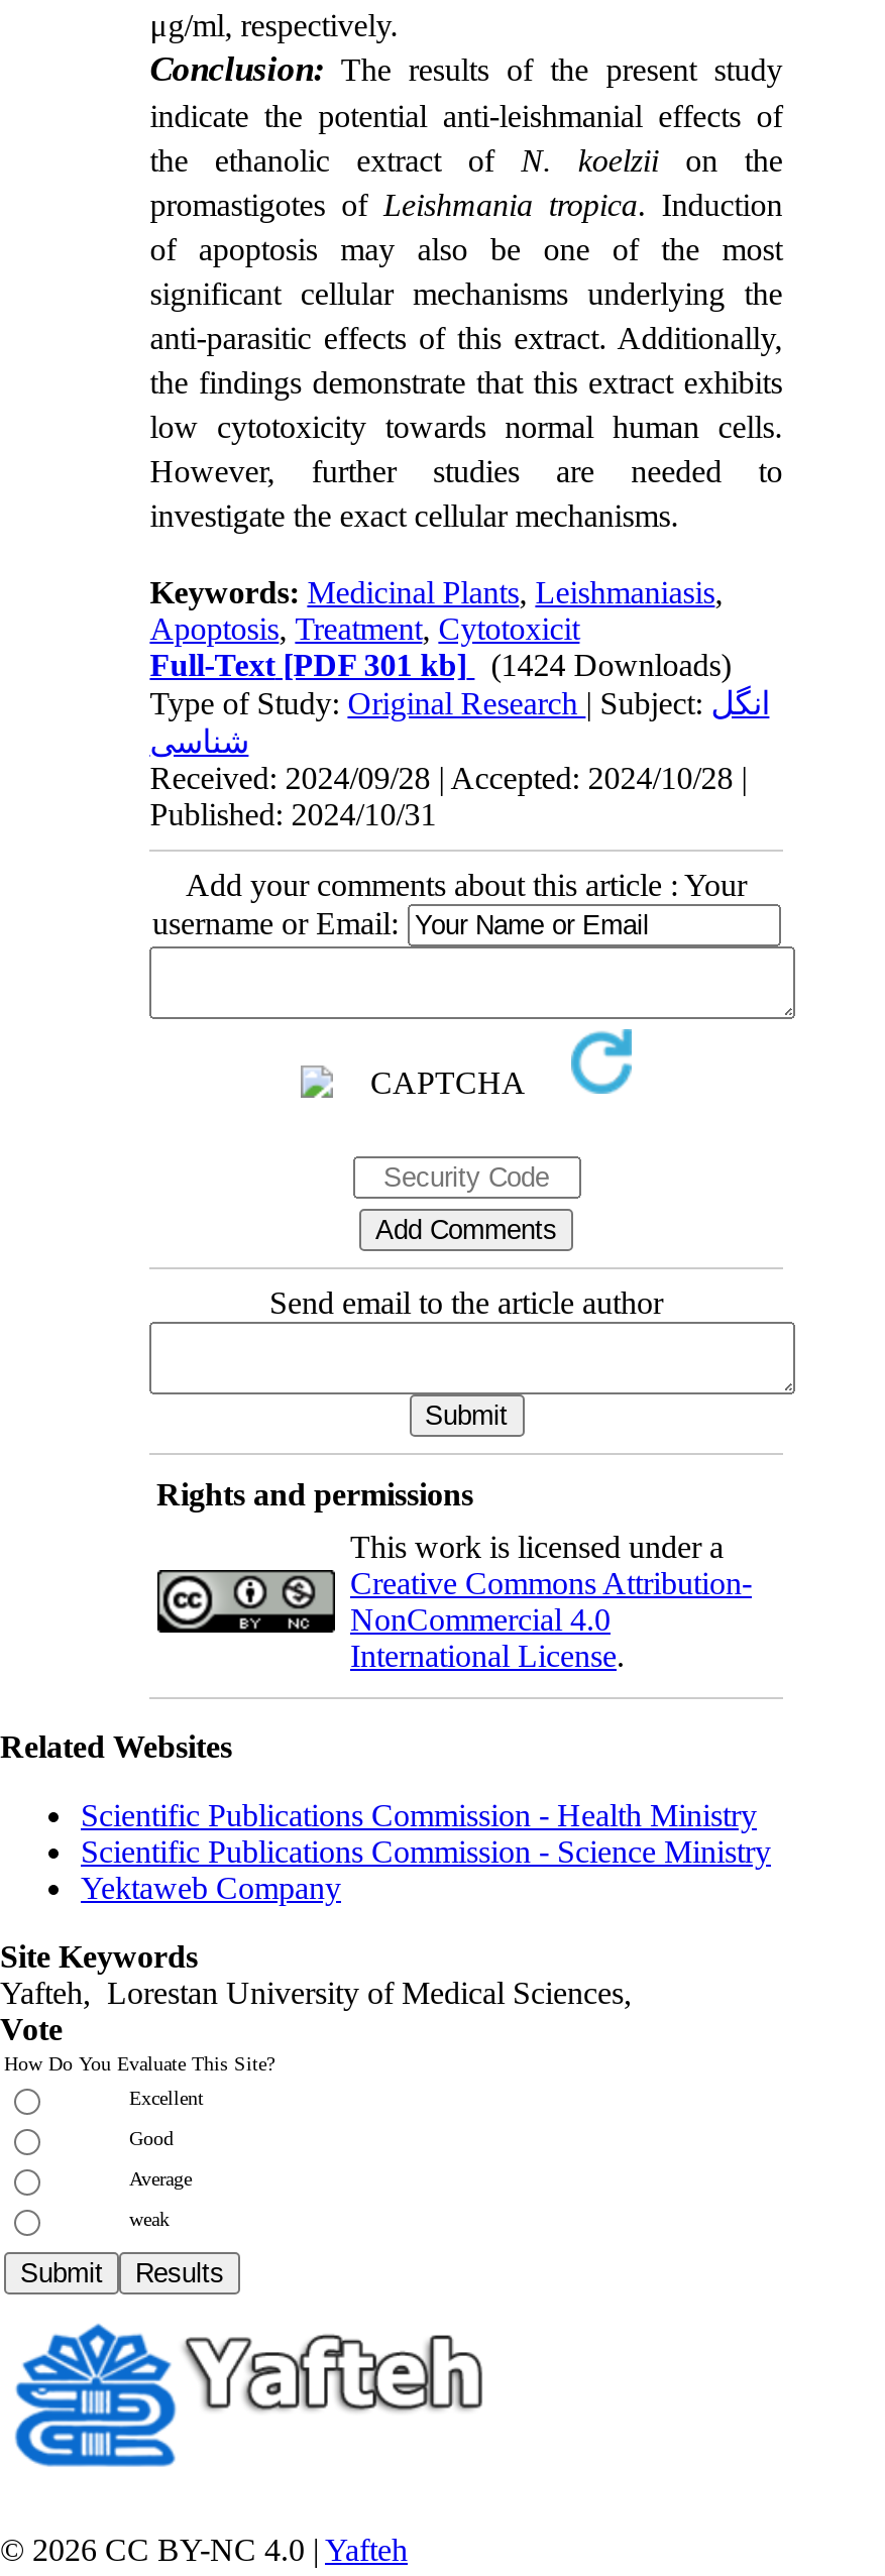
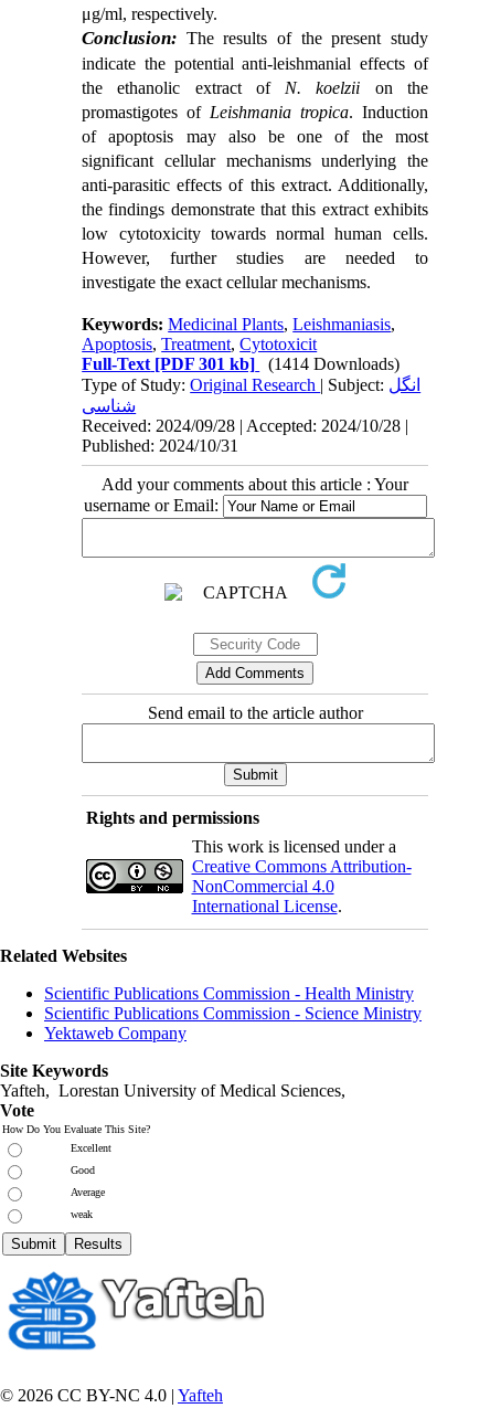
[150,648,731,683] Full-Text [PDF 301 kb] (1424 Downloads) -> [82,355,400,374] Full-Text [PDF 301 kb] (1414 Downloads)

